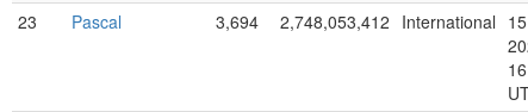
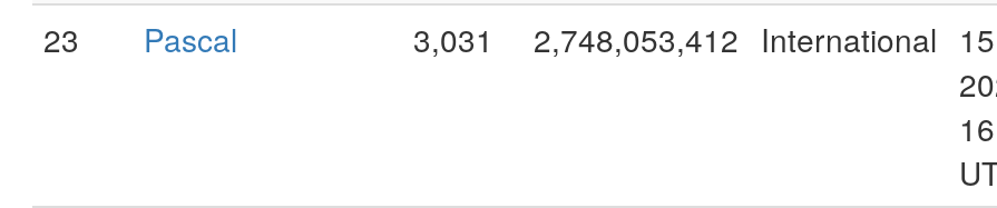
[216,10,259,33] 3,694 -> [413,17,493,61] 3,031

